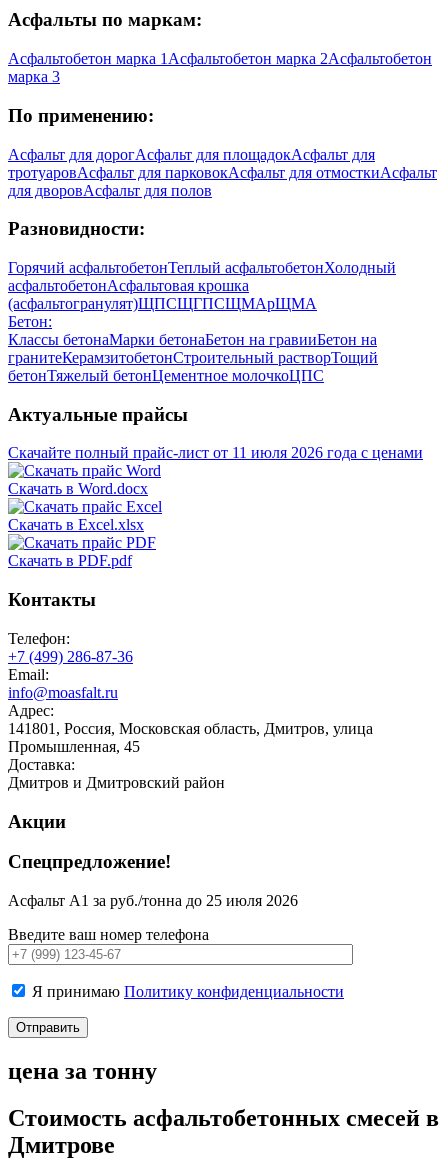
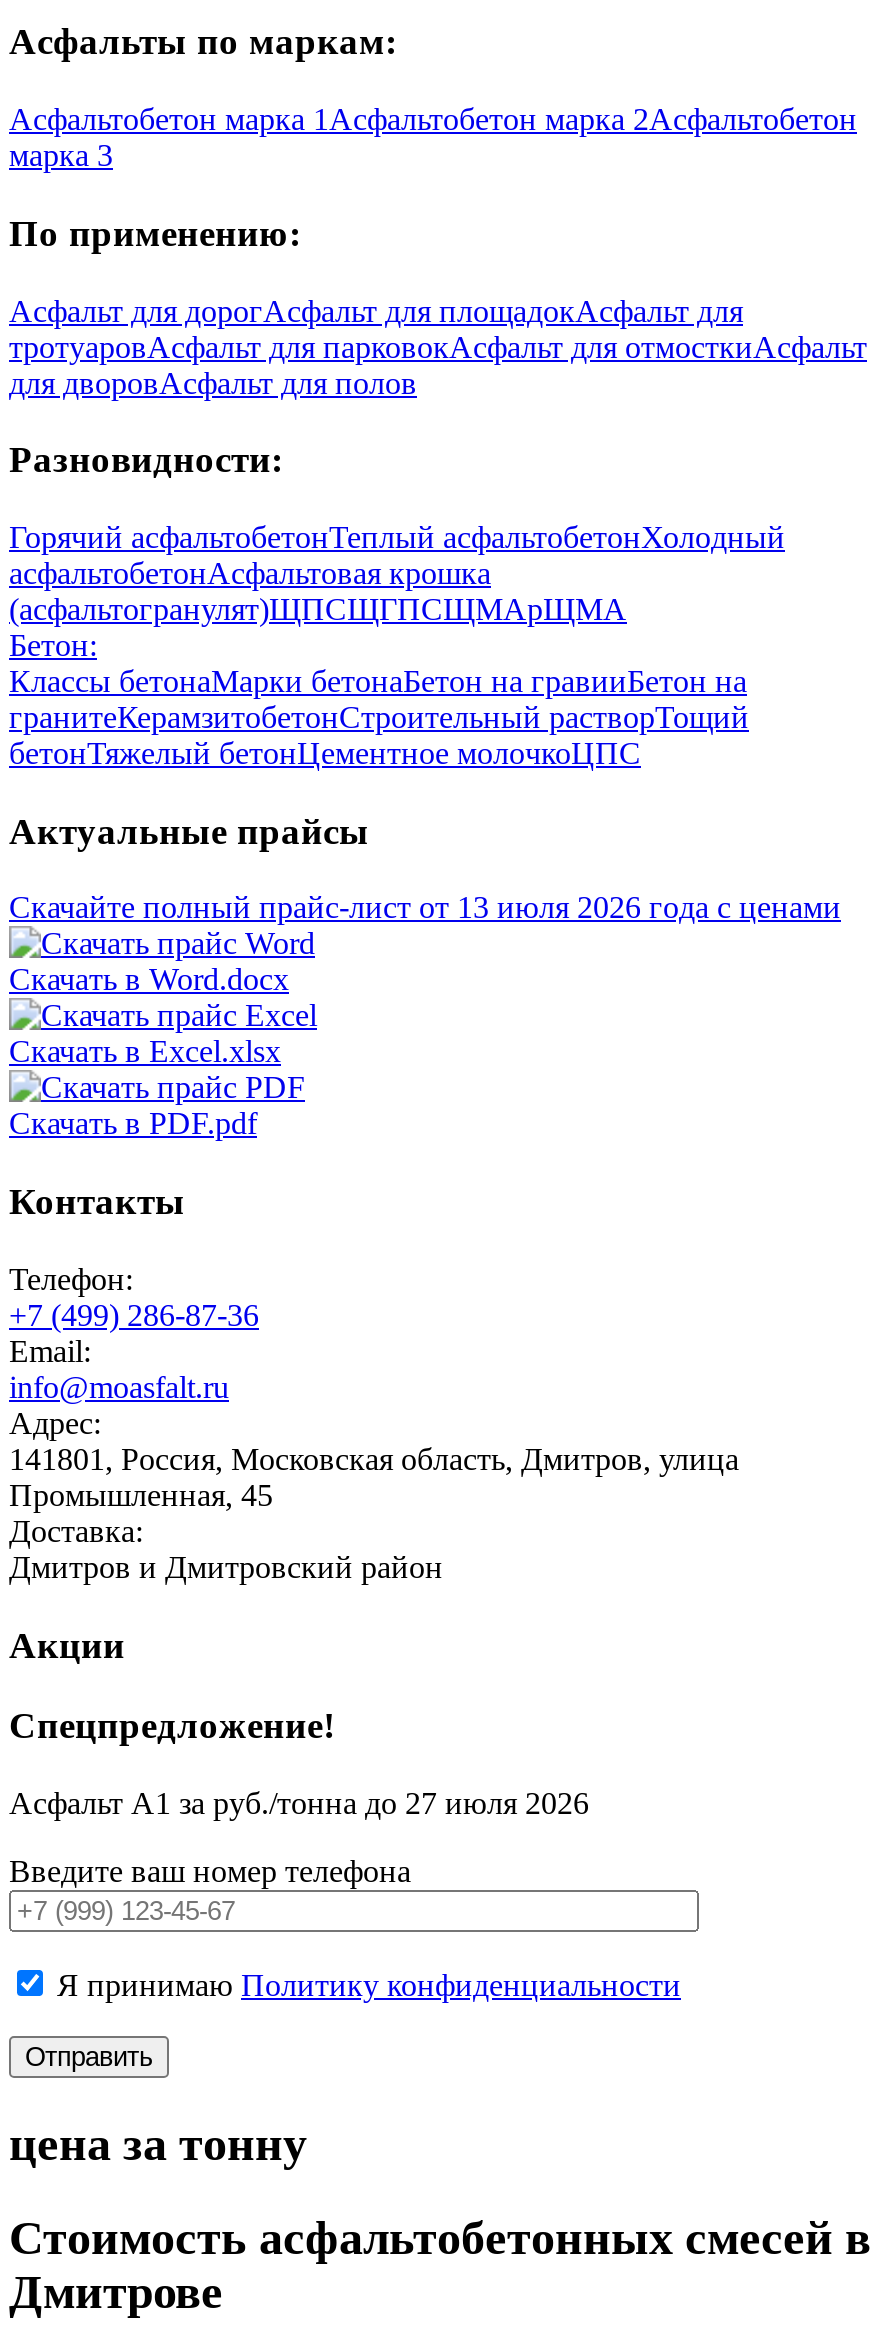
[8,444,423,461] Скачайте полный прайс-лист от 11 июля 2026 года с ценами -> [9,891,841,925] Скачайте полный прайс-лист от 13 июля 2026 года с ценами
[8,892,298,909] Асфальт А1 за руб./тонна до 25 июля 2026 -> [9,1786,589,1820] Асфальт А1 за руб./тонна до 27 июля 2026

